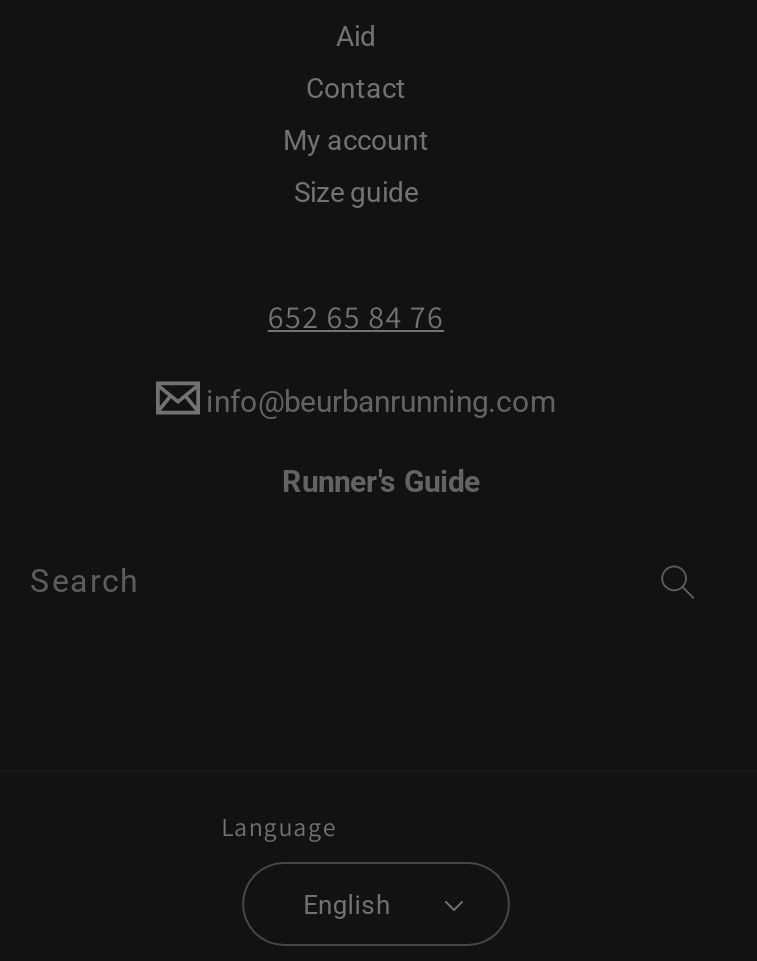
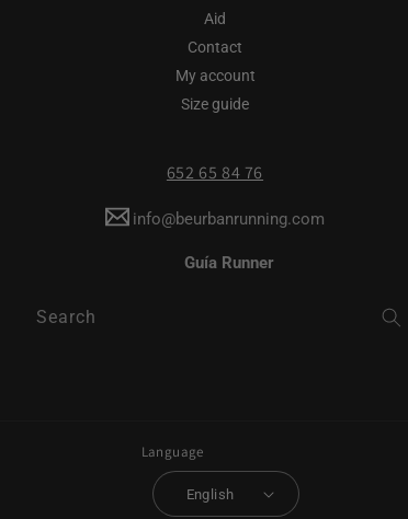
[282,463,480,499] Runner's Guide -> [184,252,274,272] Guía Runner

